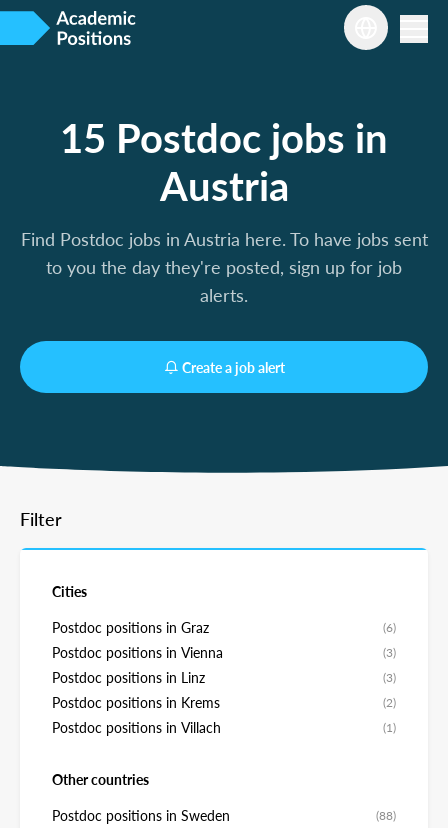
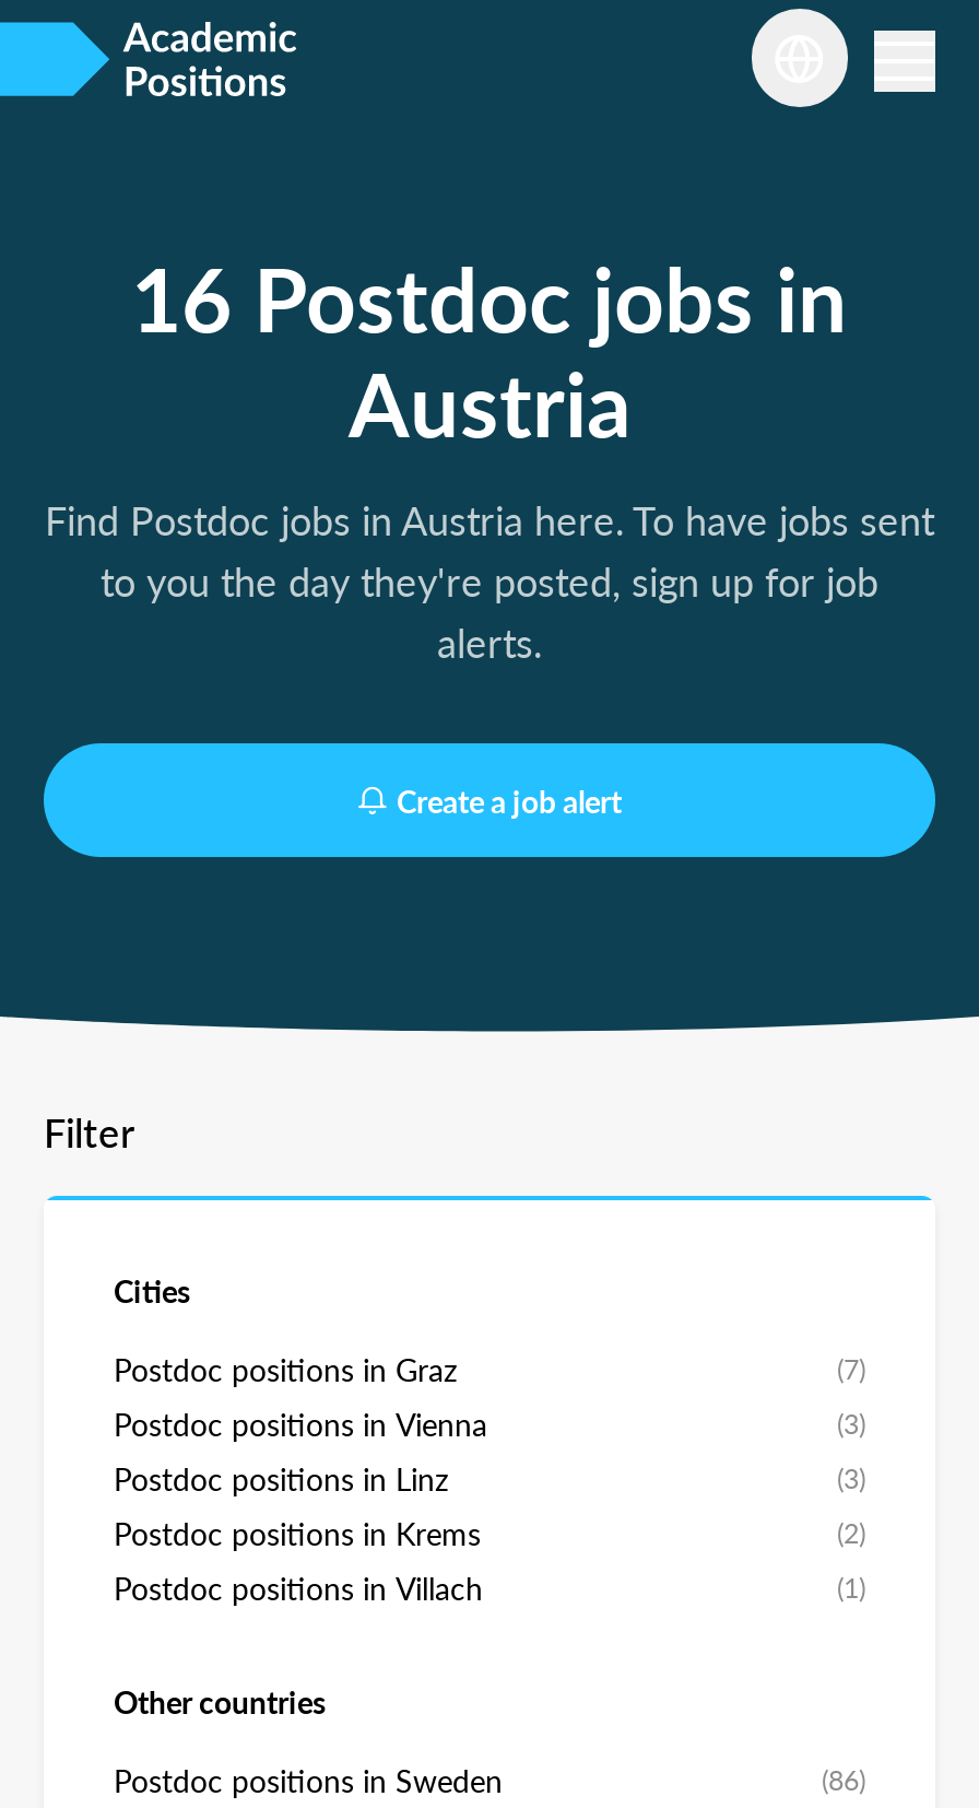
[60,108,388,165] 15 Postdoc jobs in -> [131,234,848,359] 16 Postdoc jobs in
[383,618,396,636] (6) -> [837,1349,865,1388] (7)
[376,806,396,824] (88) -> [822,1760,865,1799] (86)

